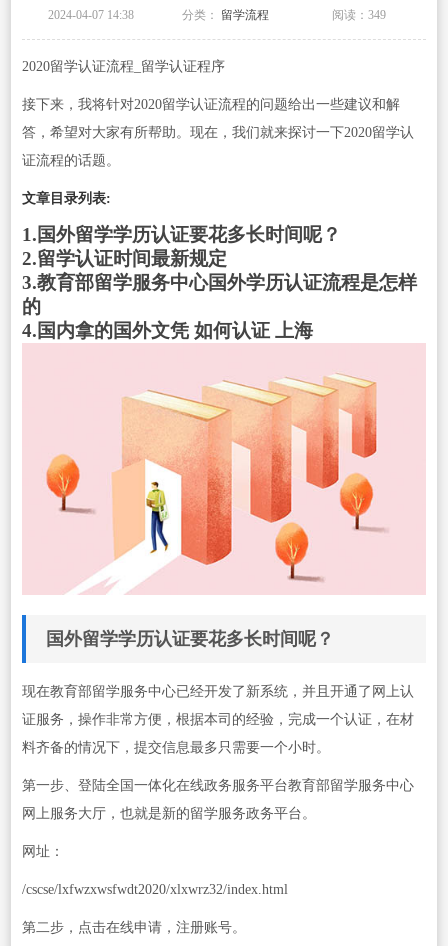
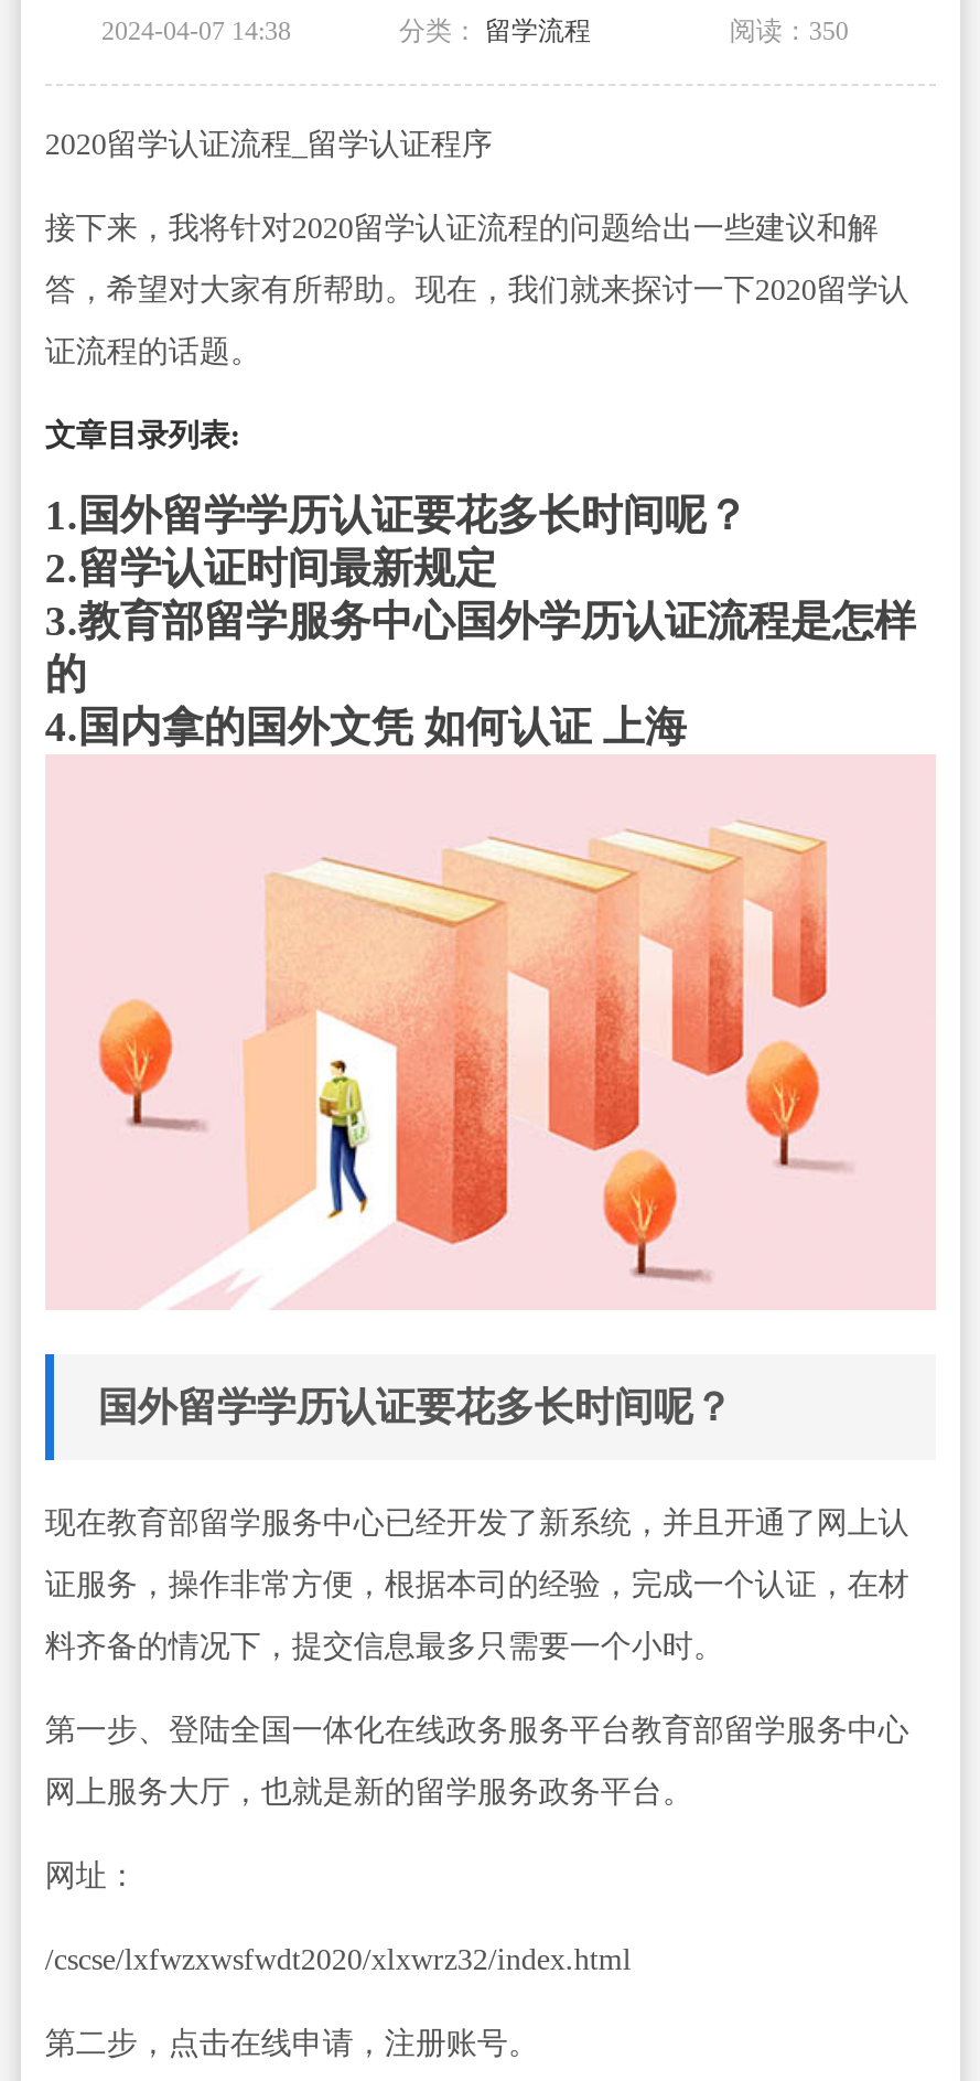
[332,8,386,22] 阅读：349 -> [730,16,849,47] 阅读：350

